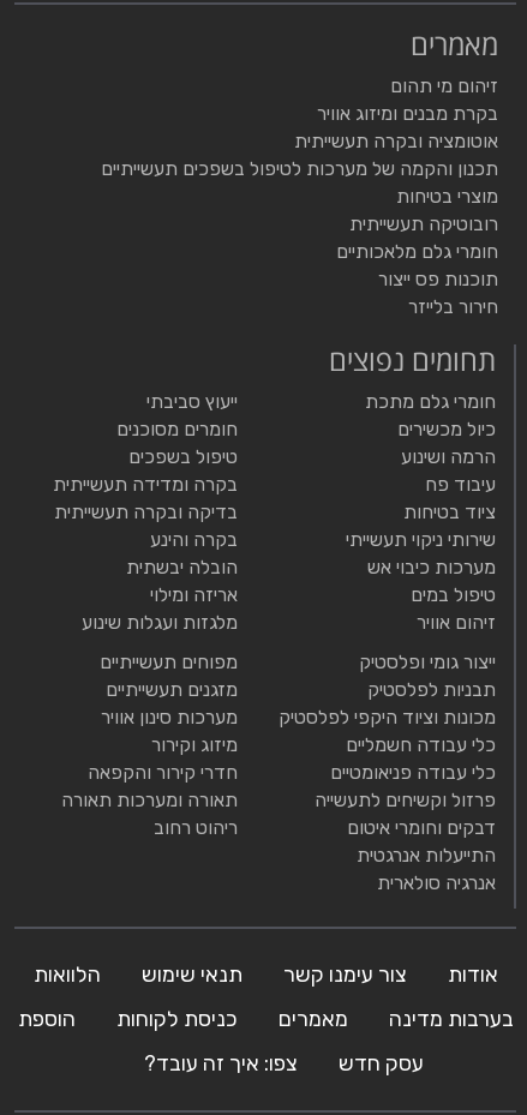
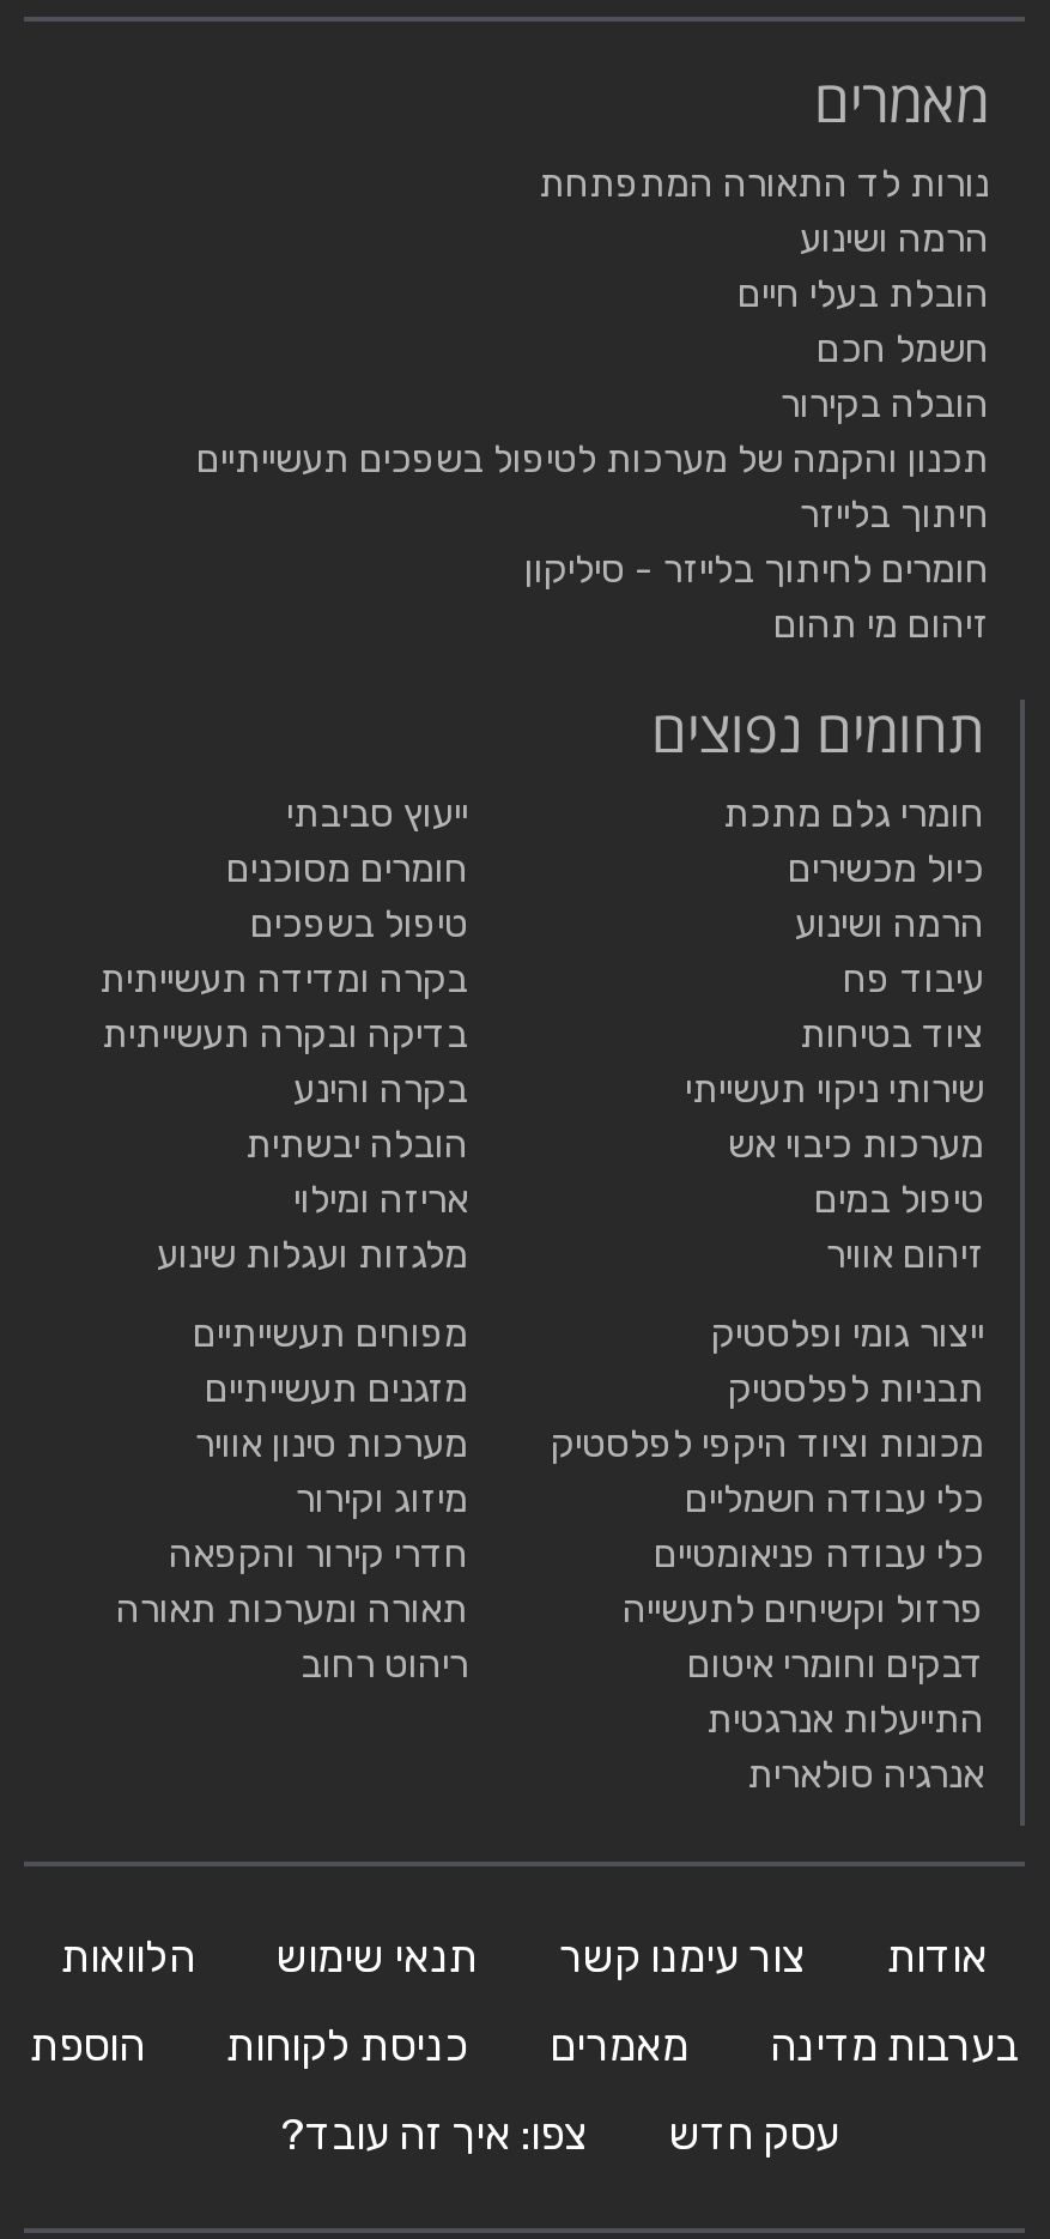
none -> [524,160,989,591] נורות לד התאורה המתפתחת | הרמה ושינוע | הובלת בעלי חיים | חשמל חכם | הובלה בקירור | חיתוך בלייזר | חומרים לחיתוך בלייזר - סיליקון
moved [390,74,498,97] -> [773,601,989,646]: זיהום מי תהום
[294,102,498,318] בקרת מבנים ומיזוג אוויר | אוטומציה ובקרה תעשייתית | מוצרי בטיחות | רובוטיקה תעשייתית | חומרי גלם מלאכותיים | תוכנות פס ייצור | חירור בלייזר -> none
moved [101,157,498,180] -> [196,435,989,481]: תכנון והקמה של מערכות לטיפול בשפכים תעשייתיים

